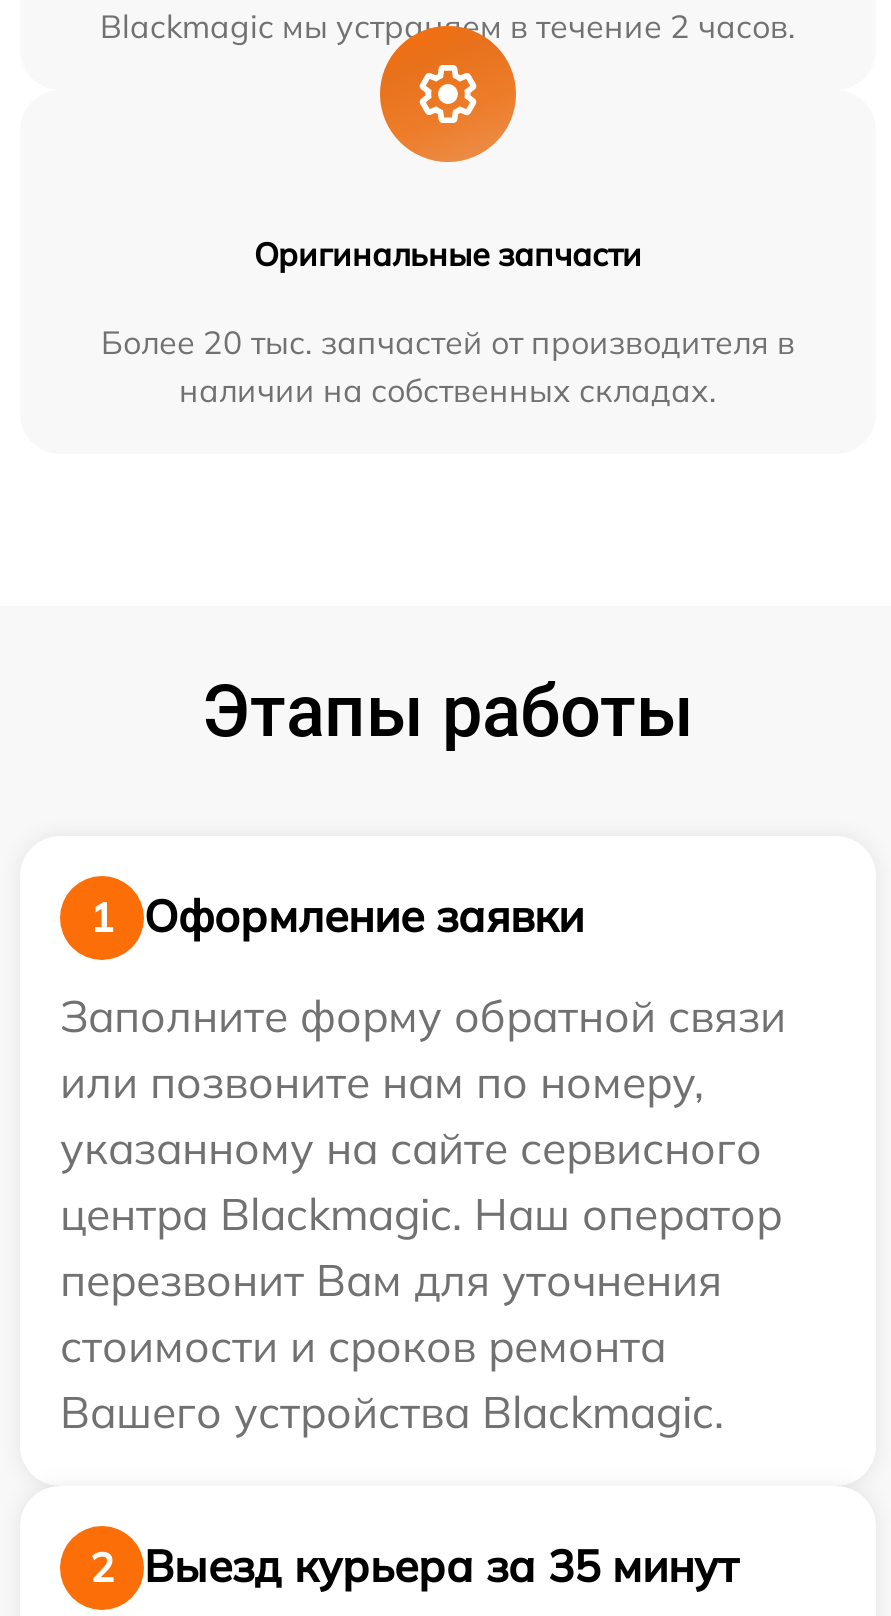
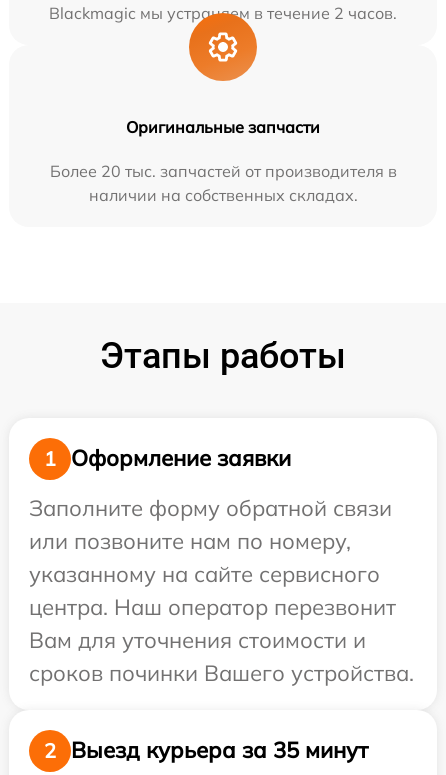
[60,1185,782,1439] центра Blackmagic. Наш оператор | перезвонит Вам для уточнения | стоимости и сроков ремонта | Вашего устройства Blackmagic. -> [29,593,414,687] центра. Наш оператор перезвонит | Вам для уточнения стоимости и | сроков починки Вашего устройства.

